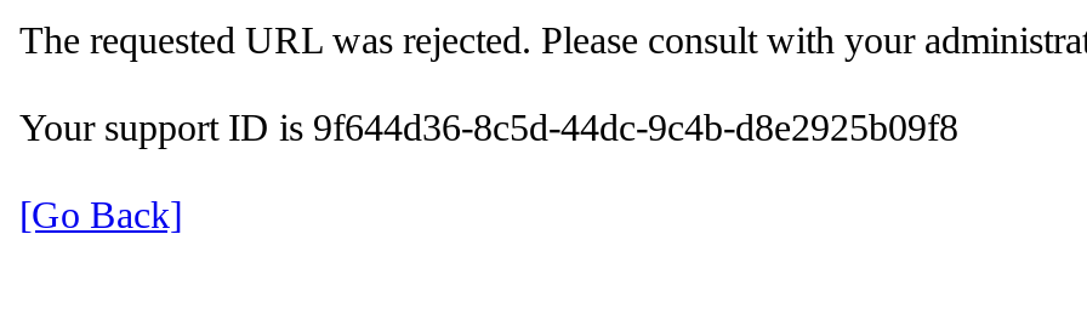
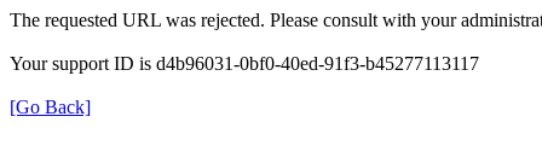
[19,107,958,148] Your support ID is 9f644d36-8c5d-44dc-9c4b-d8e2925b09f8 -> [10,53,479,74] Your support ID is d4b96031-0bf0-40ed-91f3-b45277113117

